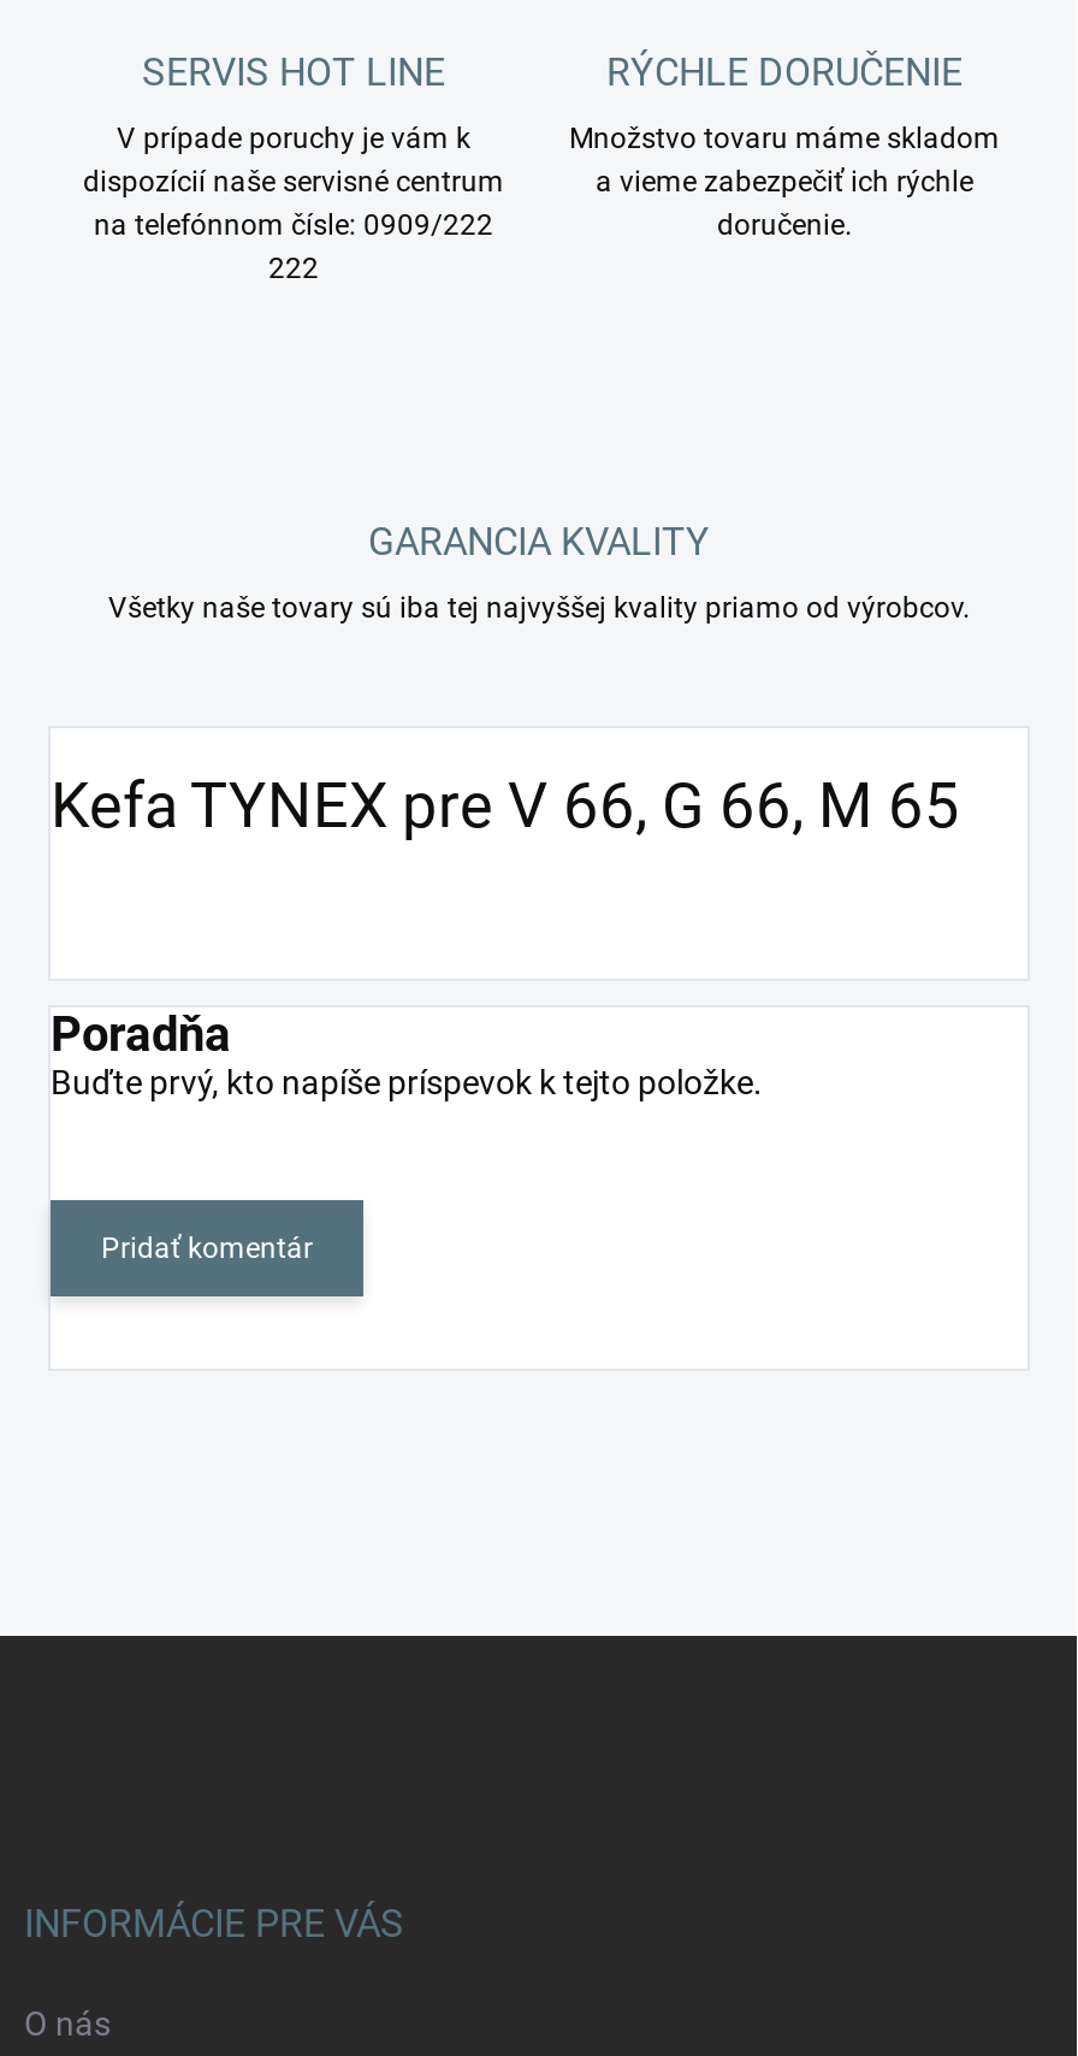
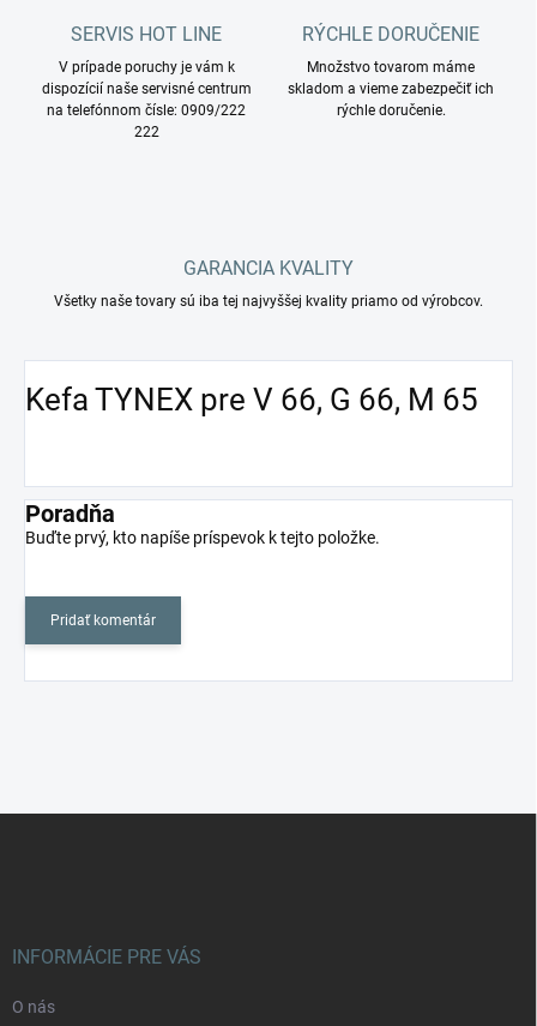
[569,123,1000,243] Množstvo tovaru máme skladom | a vieme zabezpečiť ich rýchle | doručenie. -> [288,59,494,119] Množstvo tovarom máme | skladom a vieme zabezpečiť ich | rýchle doručenie.

